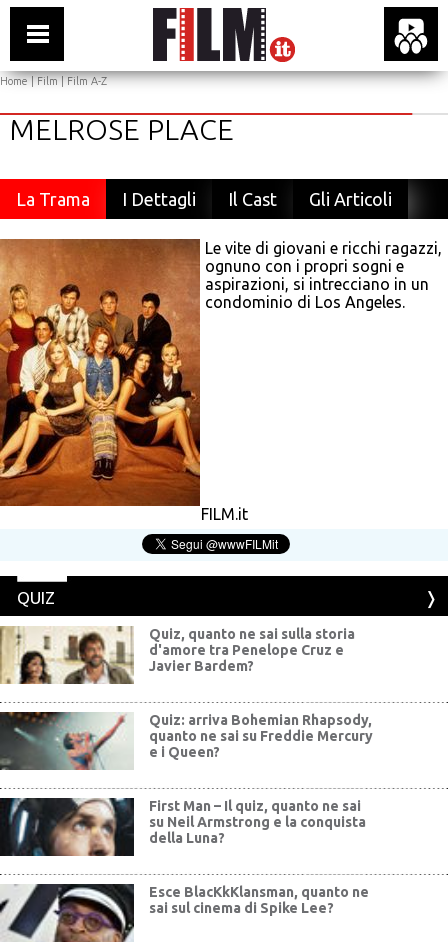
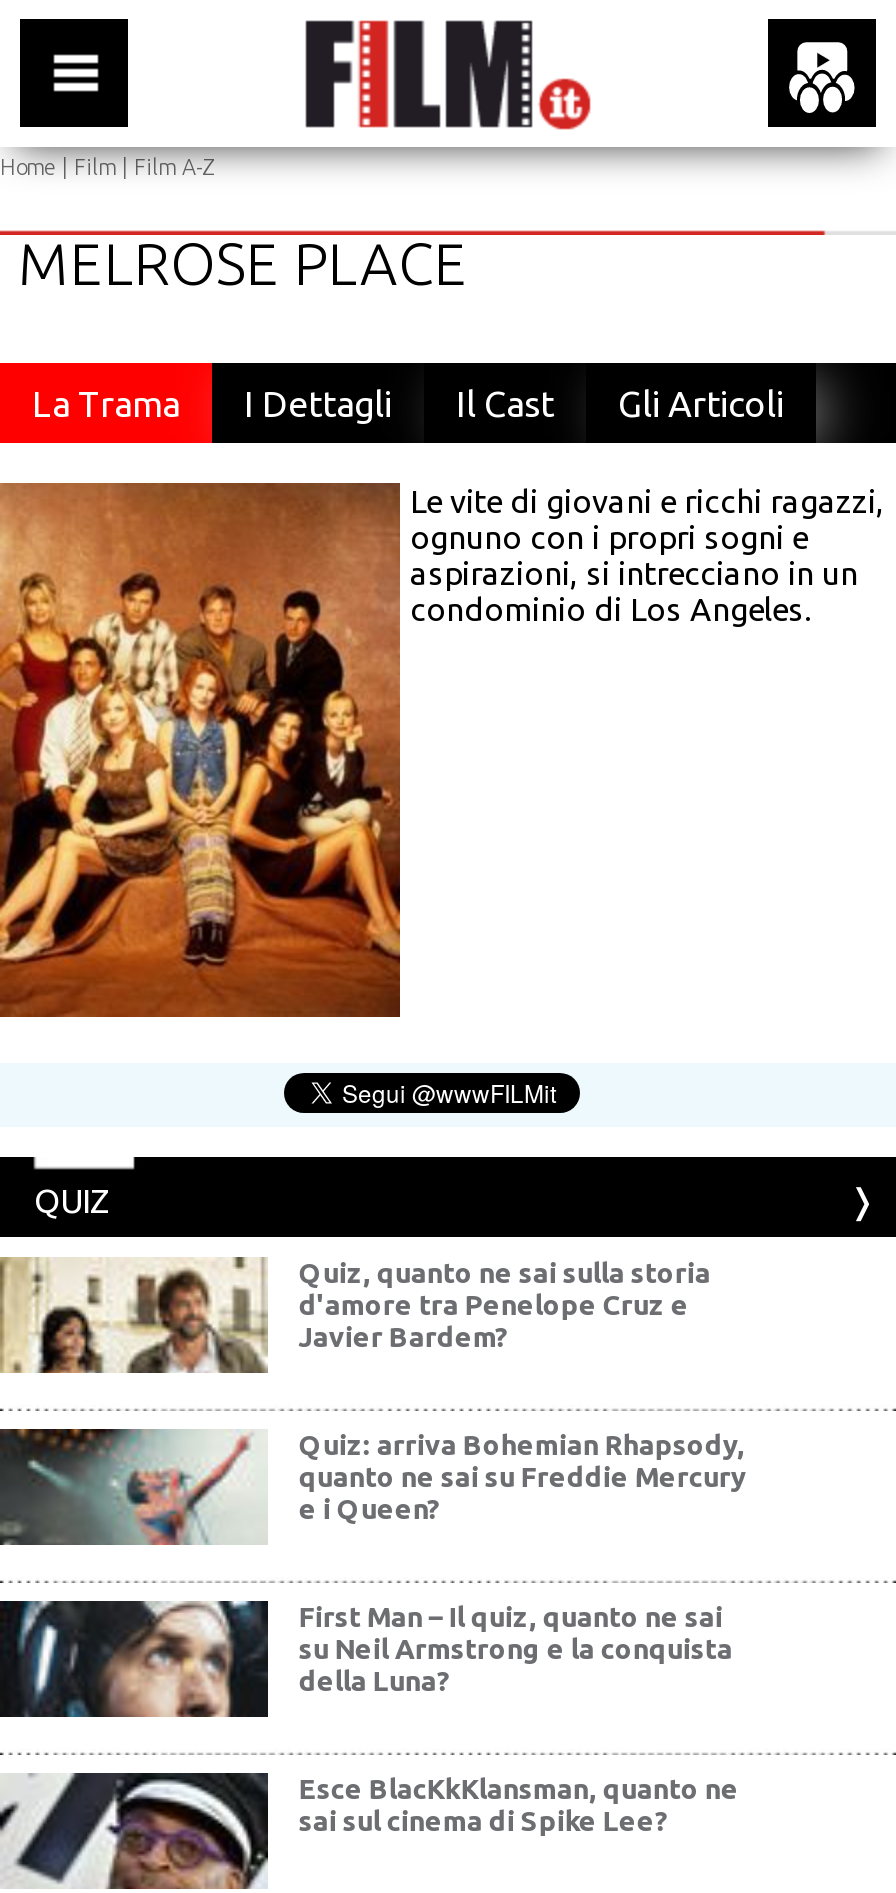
[200,505,247,523] FILM.it -> none

